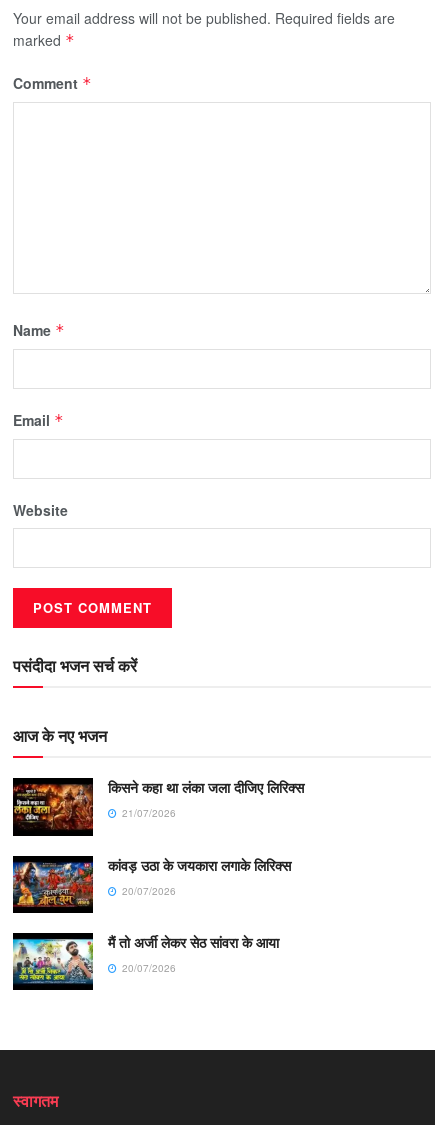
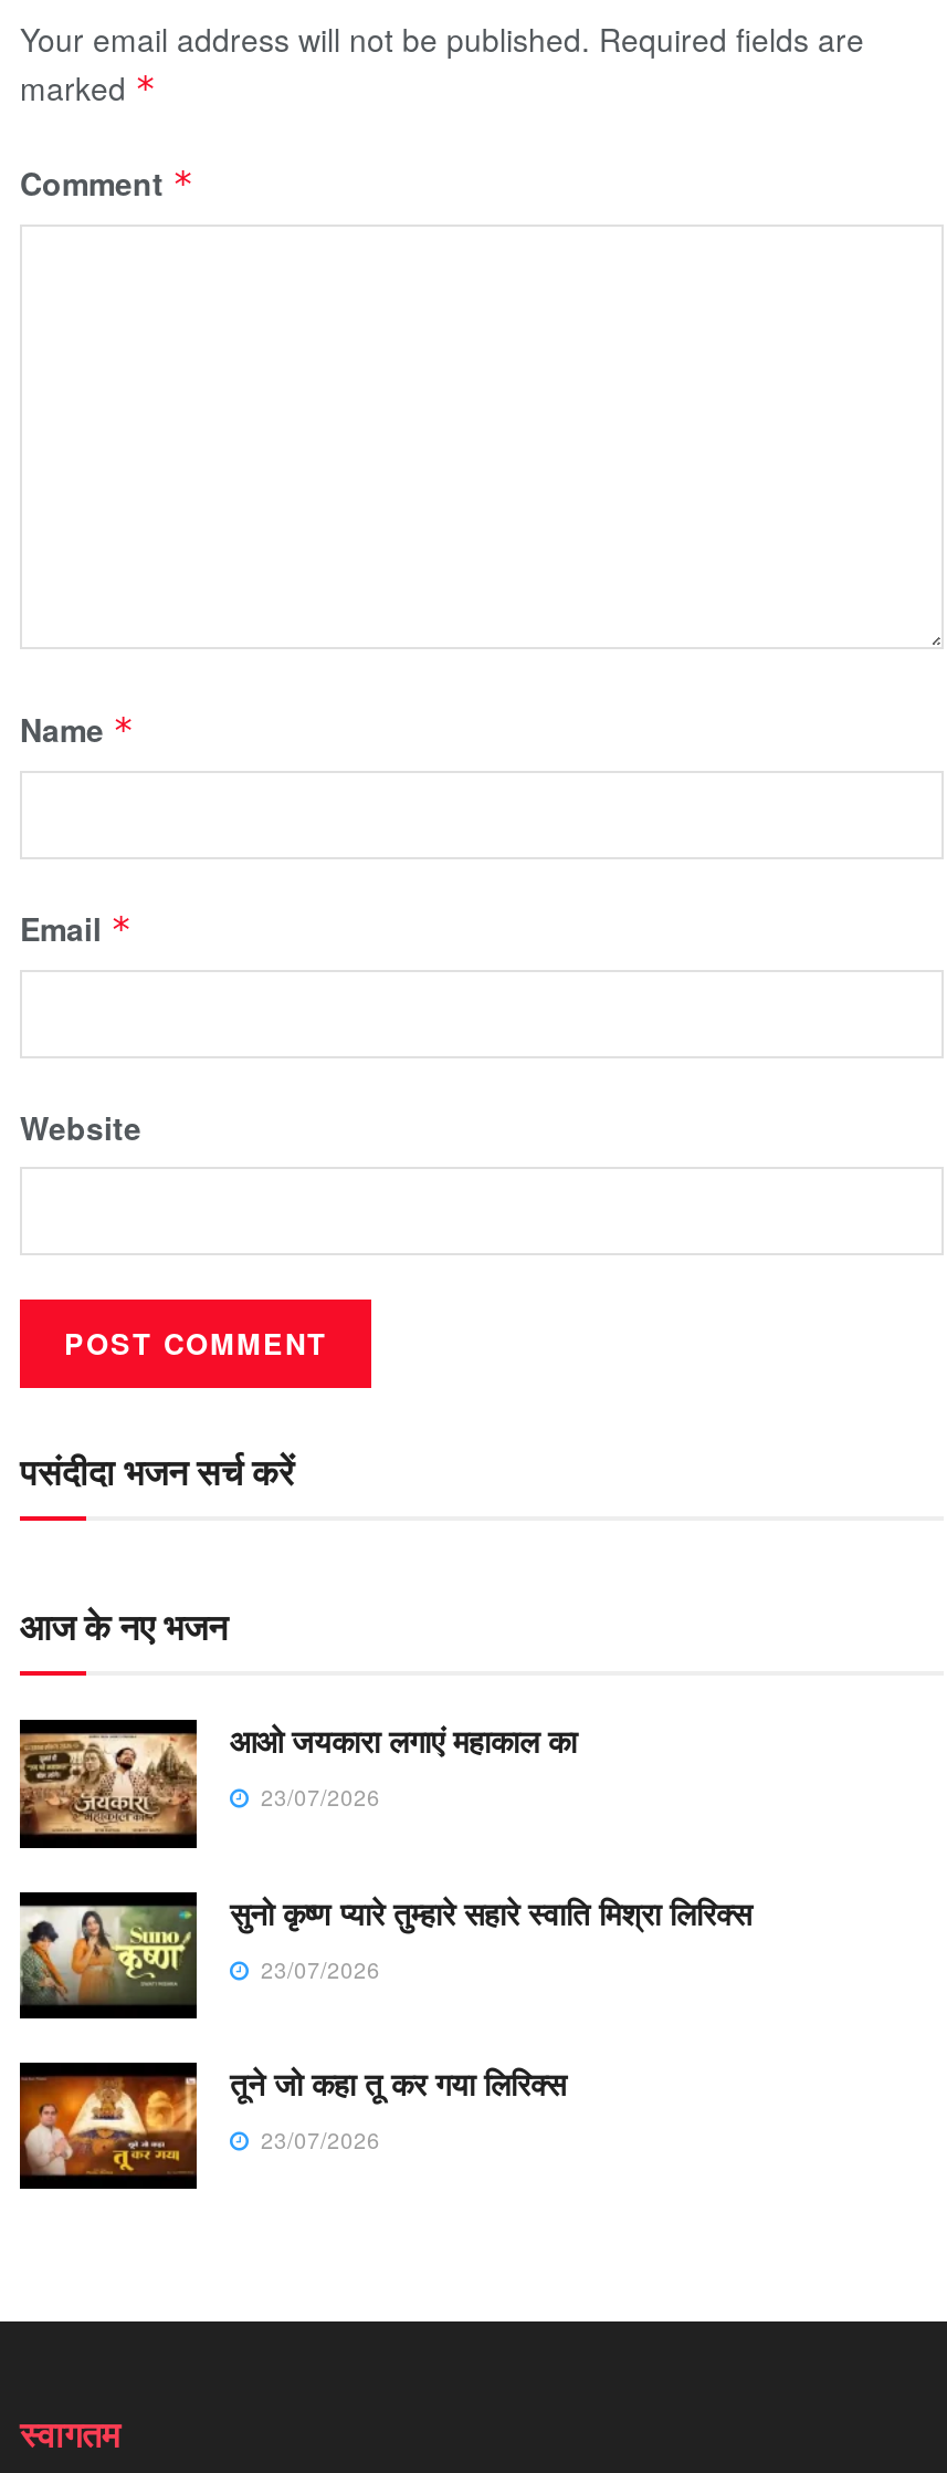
[12,777,304,830] [image] | किसने कहा था लंका जला दीजिए लिरिक्स | 21/07/2026 -> [18,1718,577,1837] [image] | आओ जयकारा लगाएं महाकाल का | 23/07/2026
[12,855,291,907] [image] | कांवड़ उठा के जयकारा लगाके लिरिक्स | 20/07/2026 -> [20,1889,751,2005] [image] | सुनो कृष्ण प्यारे तुम्हारे सहारे स्वाति मिश्रा लिरिक्स | 23/07/2026
[12,932,279,984] [image] | मैं तो अर्जी लेकर सेठ सांवरा के आया | 20/07/2026 -> [18,2060,566,2178] [image] | तूने जो कहा तू कर गया लिरिक्स | 23/07/2026

